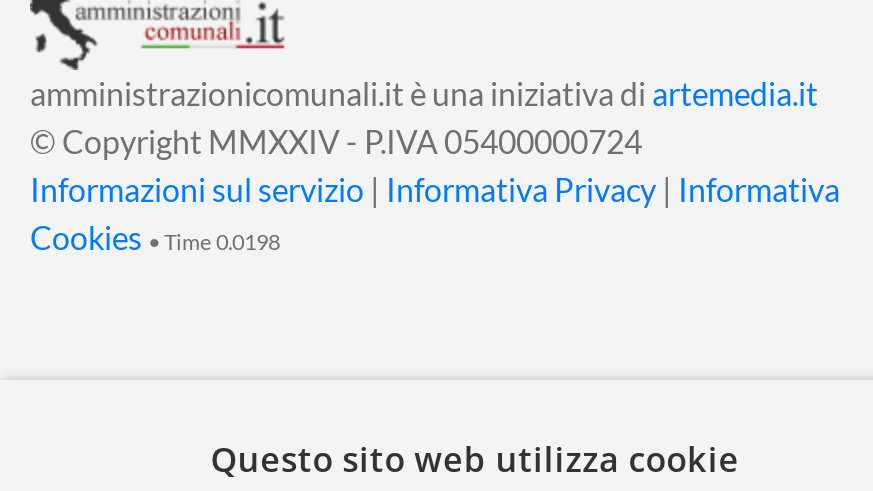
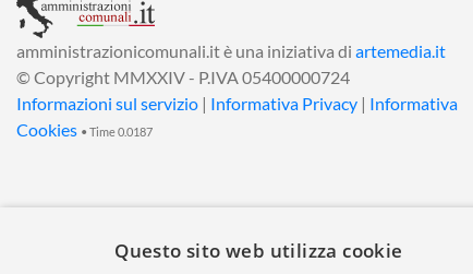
[30,218,280,256] Cookies • Time 0.0198 -> [16,119,153,140] Cookies • Time 0.0187

